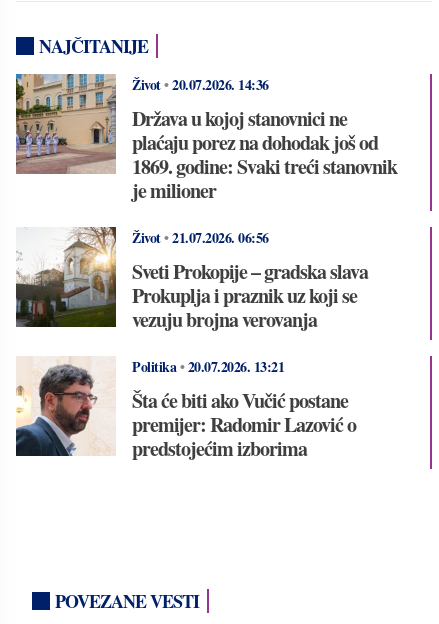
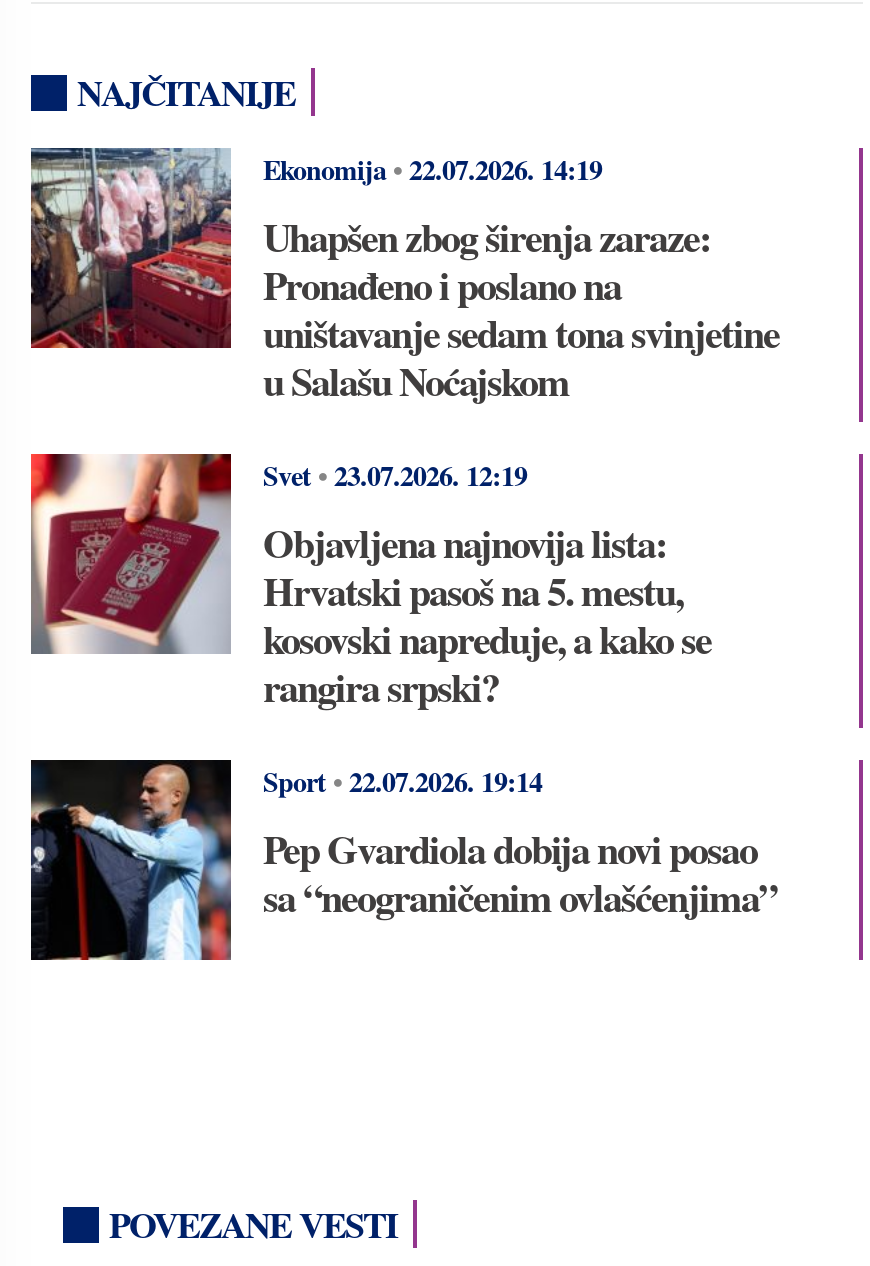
[15,73,397,205] [image] | Život •20.07.2026. 14:36 | Država u kojoj stanovnici ne | plaćaju porez na dohodak još od | 1869. godine: Svaki treći stanovnik | je milioner -> [31,146,779,410] [image] | Ekonomija •22.07.2026. 14:19 | Uhapšen zbog širenja zaraze: | Pronađeno i poslano na | uništavanje sedam tona svinjetine | u Salašu Noćajskom
[15,227,368,334] [image] | Život • 21.07.2026. 06:56 | Sveti Prokopije – gradska slava | Prokuplja i praznik uz koji se | vezuju brojna verovanja -> [29,452,711,716] [image] | Svet •23.07.2026. 12:19 | Objavljena najnovija lista: | Hrvatski pasoš na 5. mestu, | kosovski napreduje, a kako se | rangira srpski?
[16,356,356,469] [image] | Politika • 20.07.2026. 13:21 | Šta će biti ako Vučić postane | premijer: Radomir Lazović o | predstojećim izborima -> [29,736,777,962] [image] | Sport •22.07.2026. 19:14 | Pep Gvardiola dobija novi posao | sa “neograničenim ovlašćenjima”

